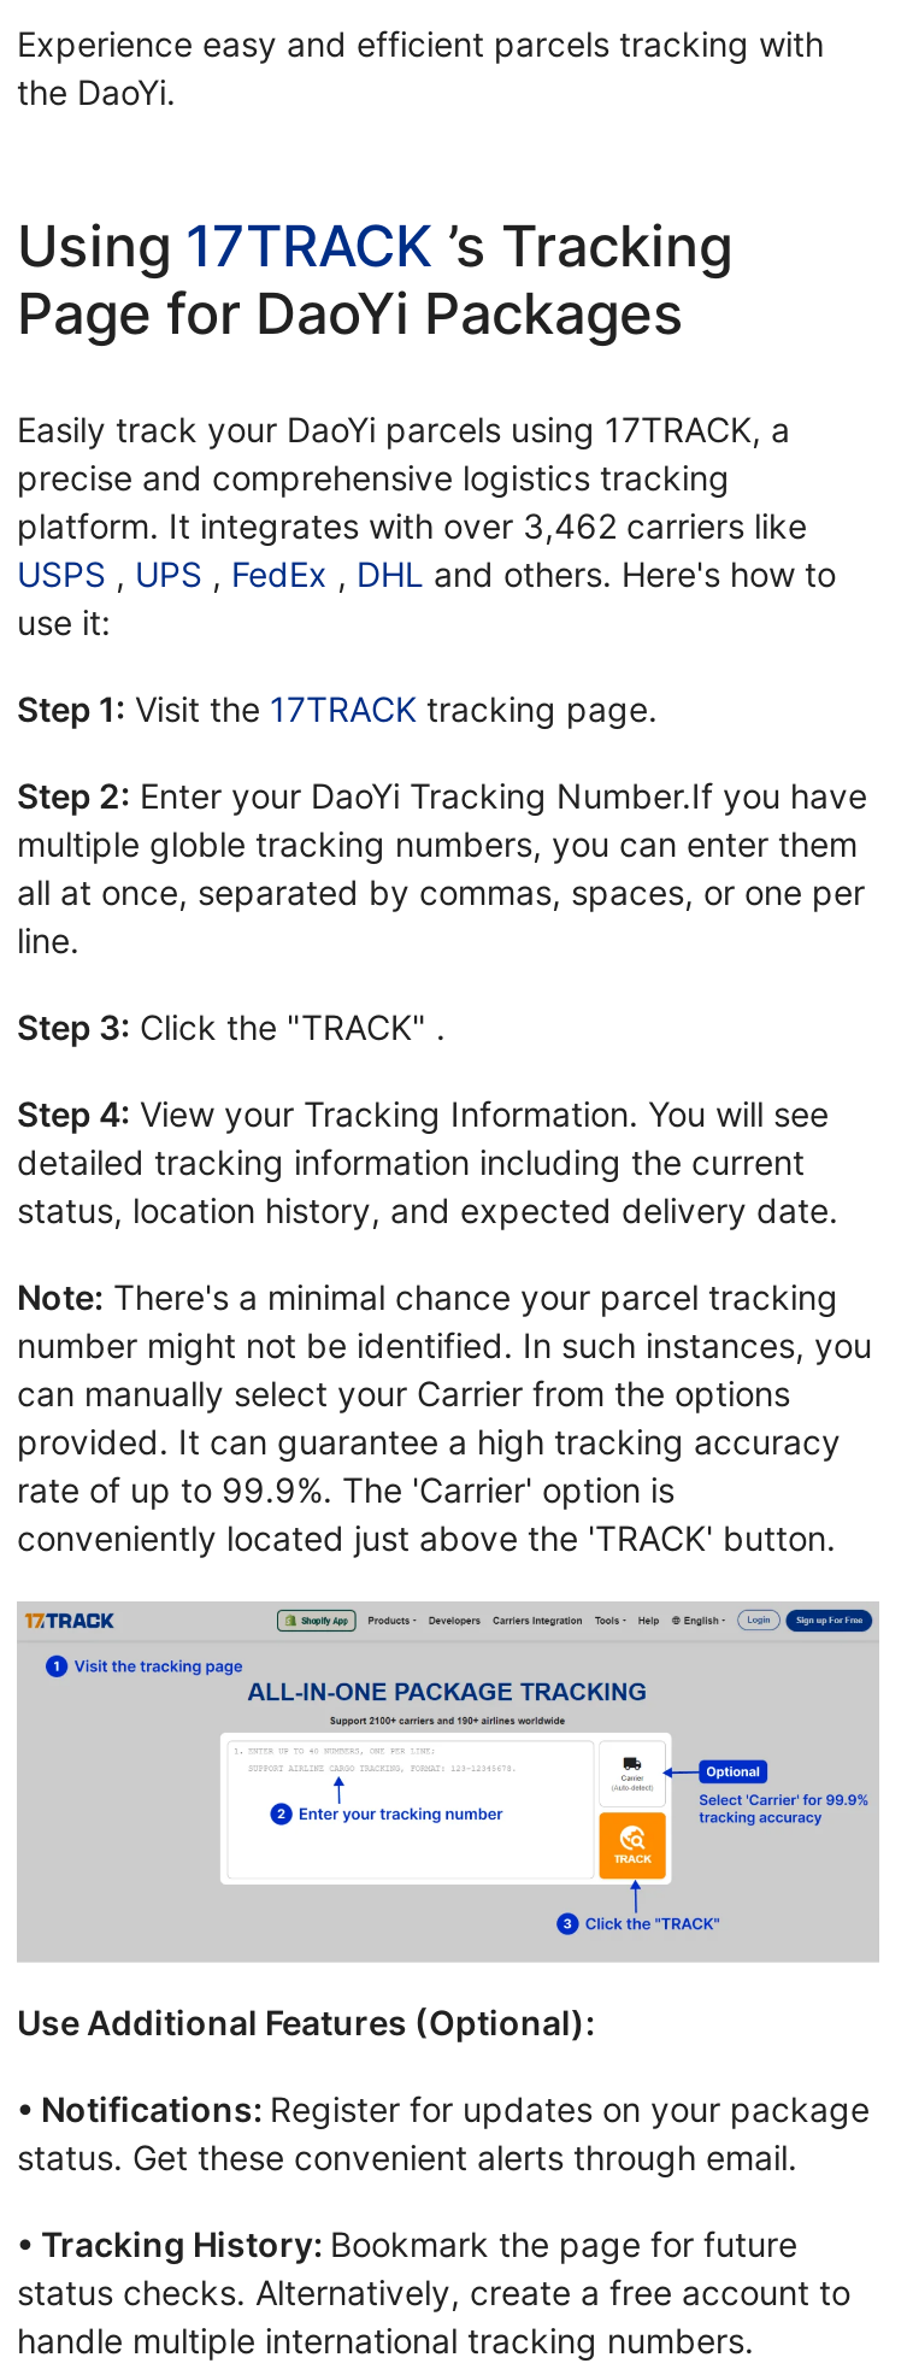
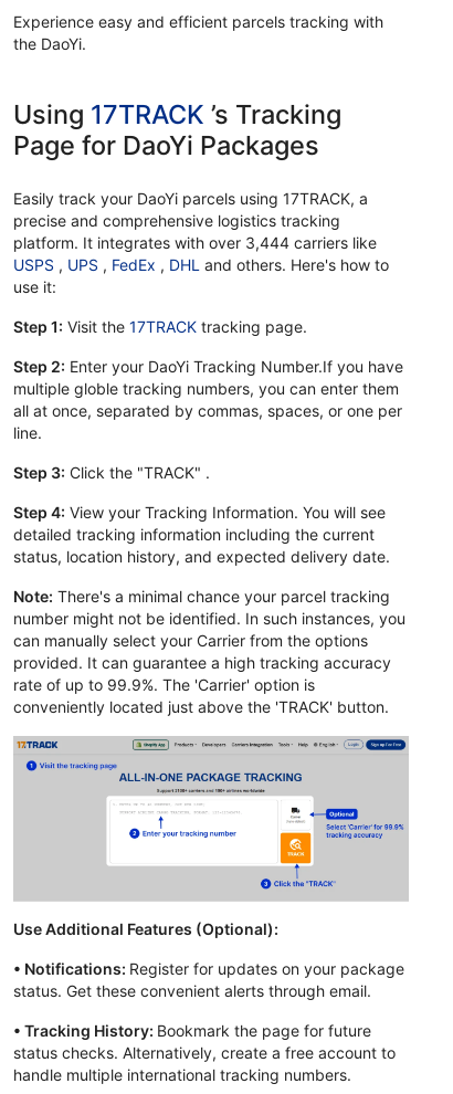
[17,505,807,546] platform. It integrates with over 3,462 carriers like -> [13,233,377,252] platform. It integrates with over 3,444 carriers like

